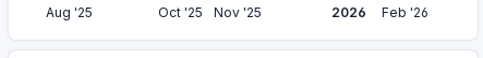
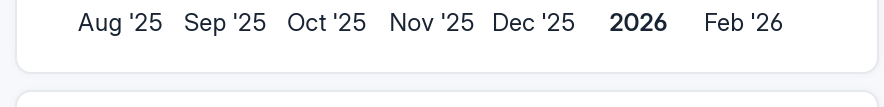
none -> [184,8,266,37] Sep '25
none -> [492,8,575,37] Dec '25

